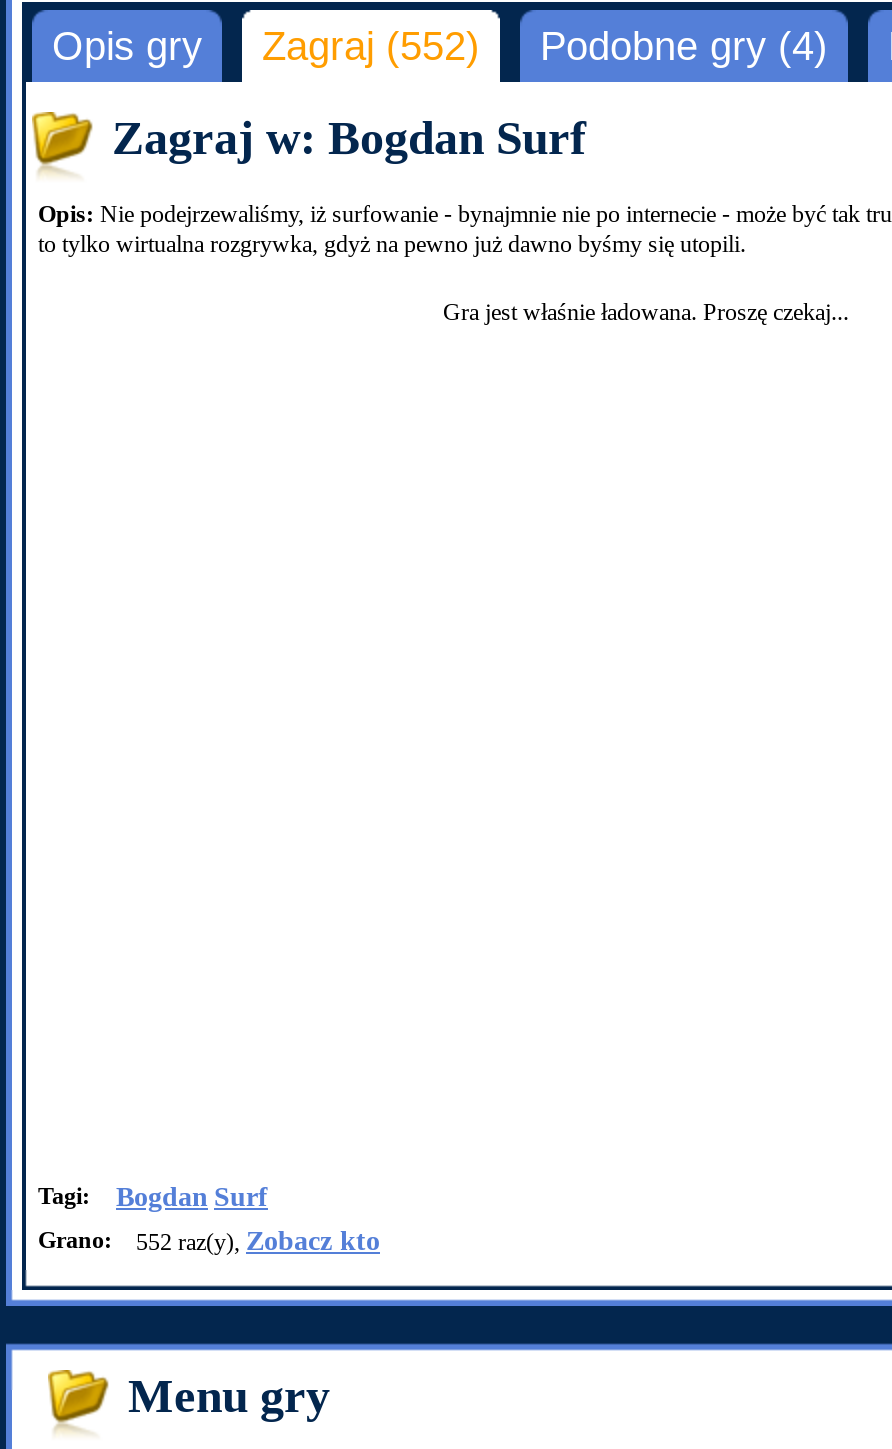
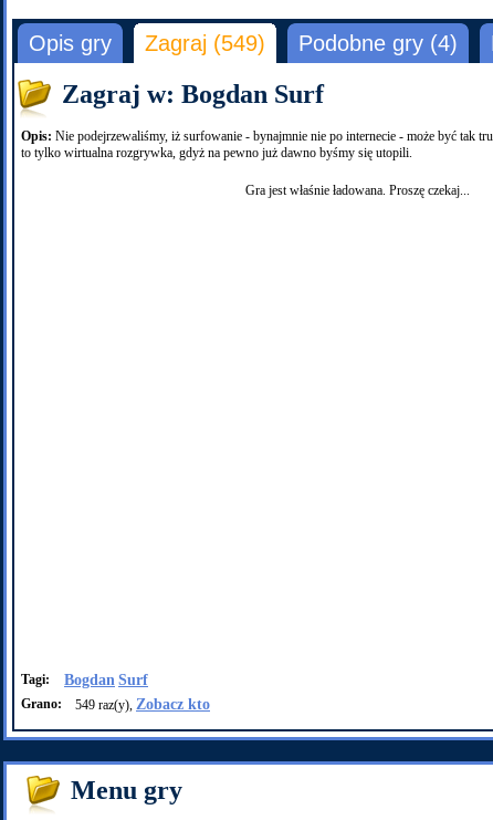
[262,24,480,68] Zagraj (552) -> [145,31,265,55] Zagraj (549)
[136,1226,380,1256] 552 raz(y), Zobacz kto -> [75,696,210,713] 549 raz(y), Zobacz kto

